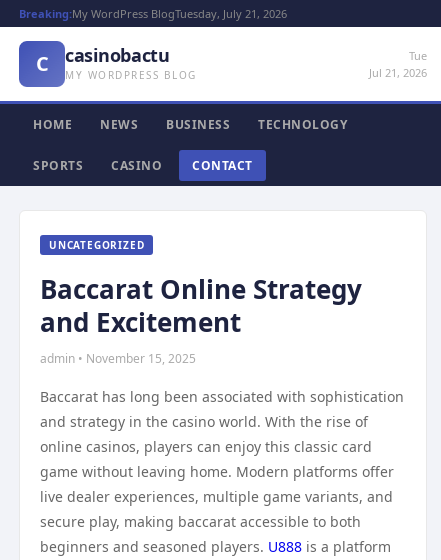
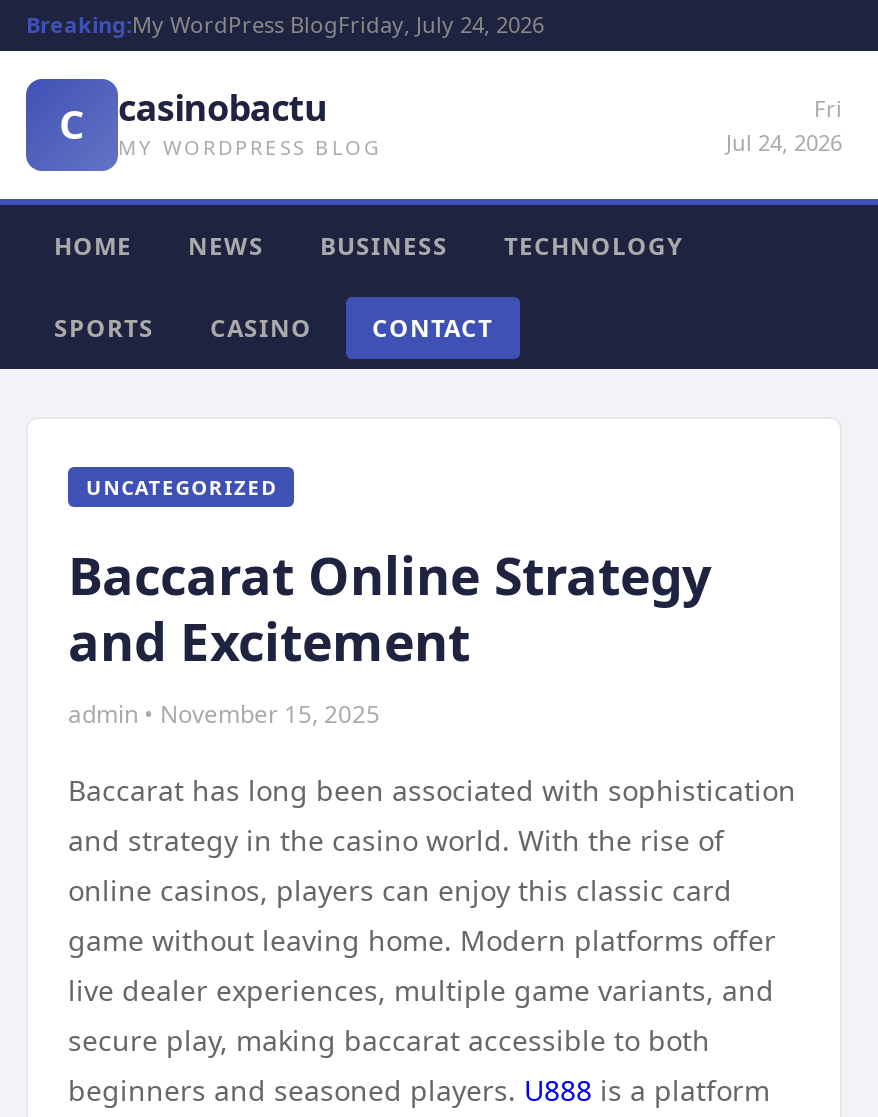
[19,6,287,21] Breaking:My WordPress BlogTuesday, July 21, 2026 -> [26,9,544,39] Breaking:My WordPress BlogFriday, July 24, 2026
[369,48,427,80] Tue | Jul 21, 2026 -> [726,93,842,157] Fri | Jul 24, 2026

